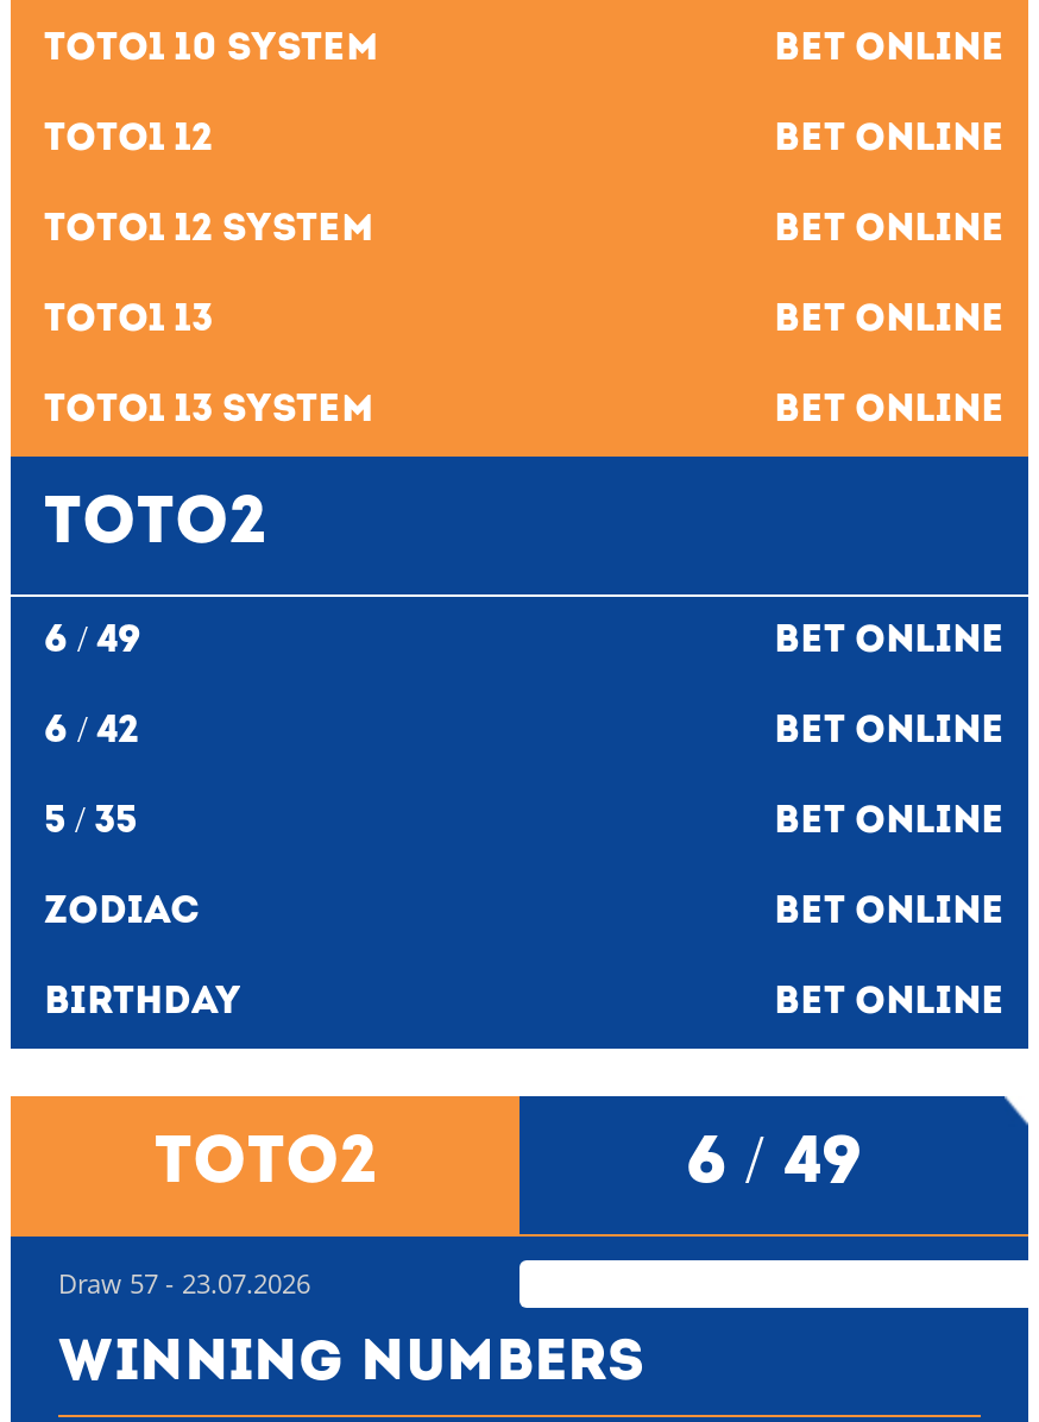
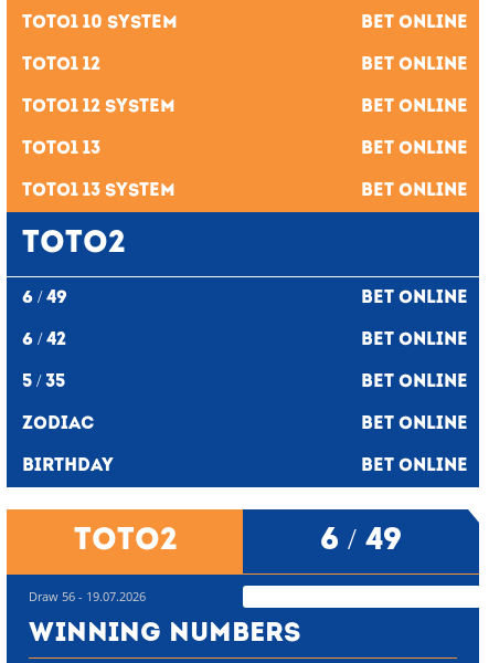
[58,1265,310,1300] Draw 57 - 23.07.2026 -> [29,588,146,604] Draw 56 - 19.07.2026

